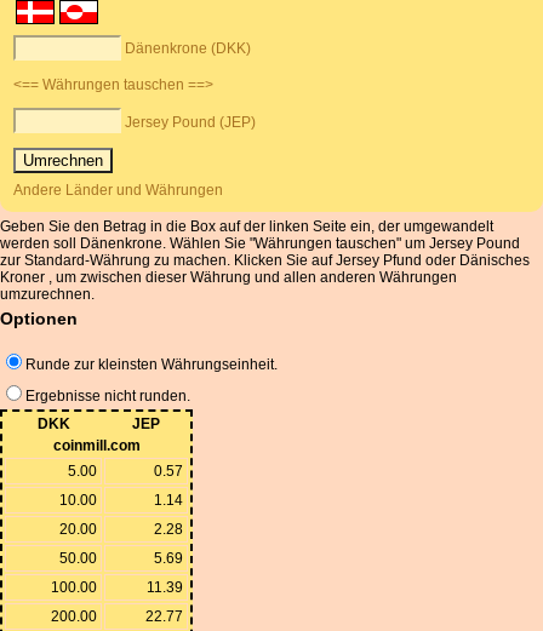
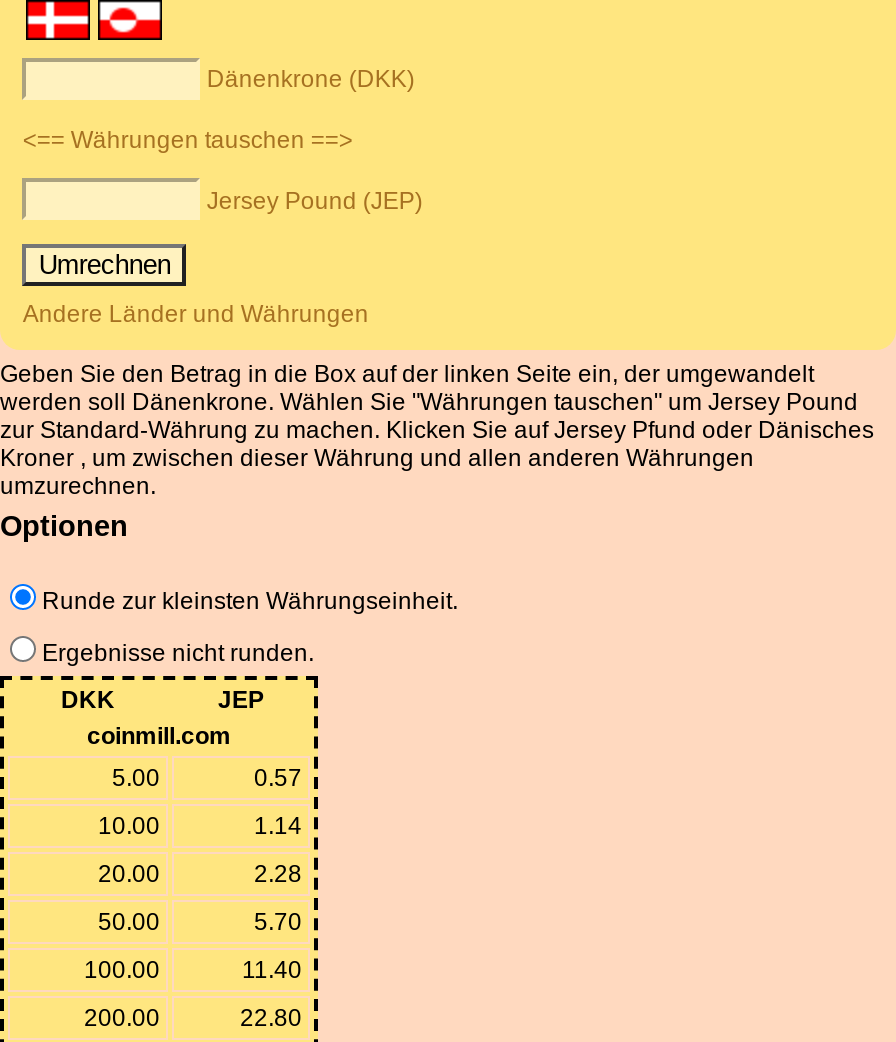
[154,550,183,567] 5.69 -> [254,908,302,936] 5.70
[147,579,183,596] 11.39 -> [242,956,302,984] 11.40
[145,608,183,625] 22.77 -> [240,1004,302,1032] 22.80

